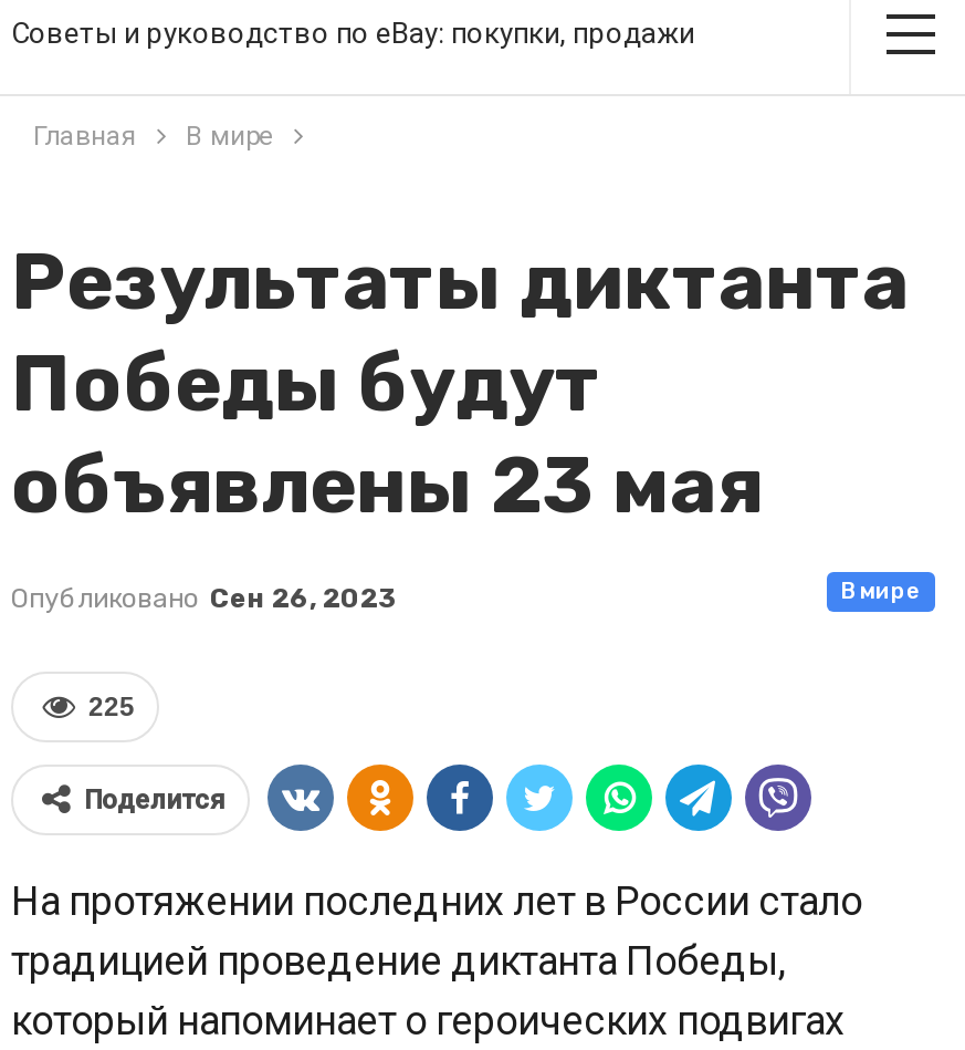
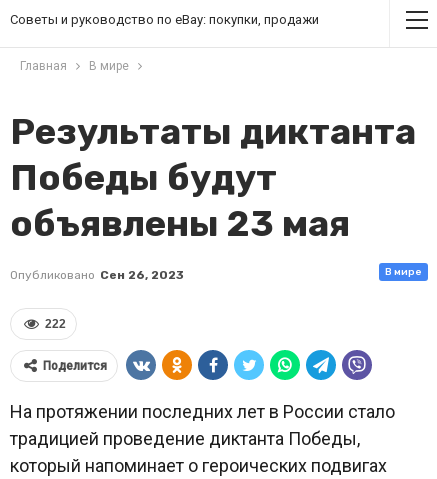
[88,692,135,722] 225 -> [45,317,66,331] 222

